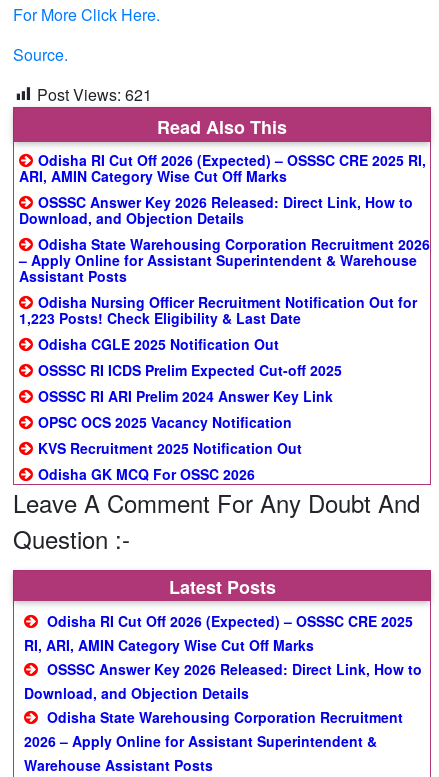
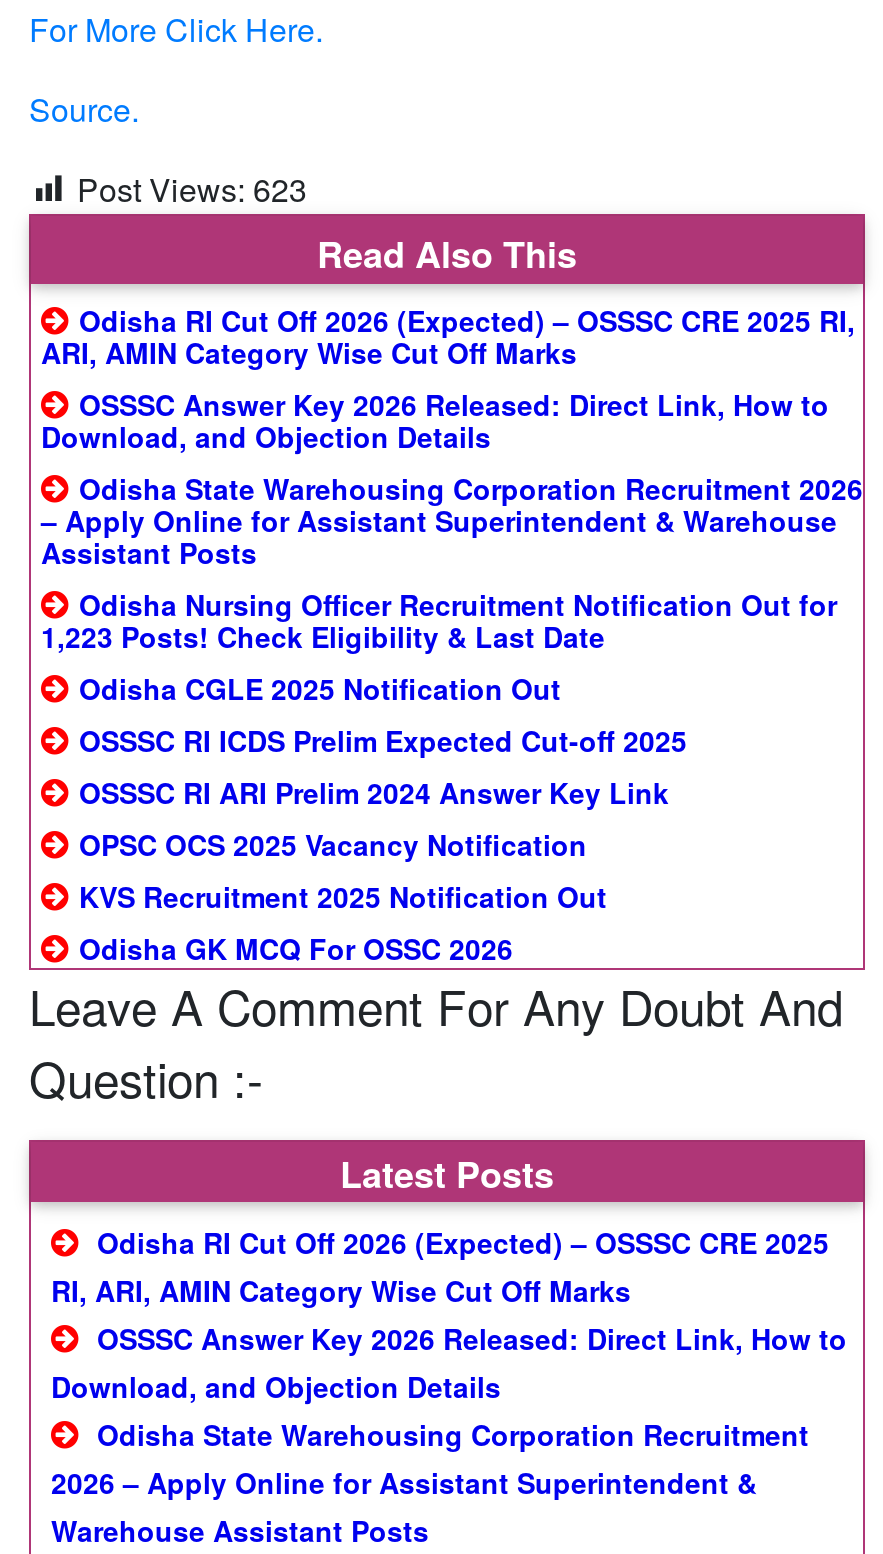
[37,82,152,105] Post Views: 621 -> [77,165,307,211] Post Views: 623

